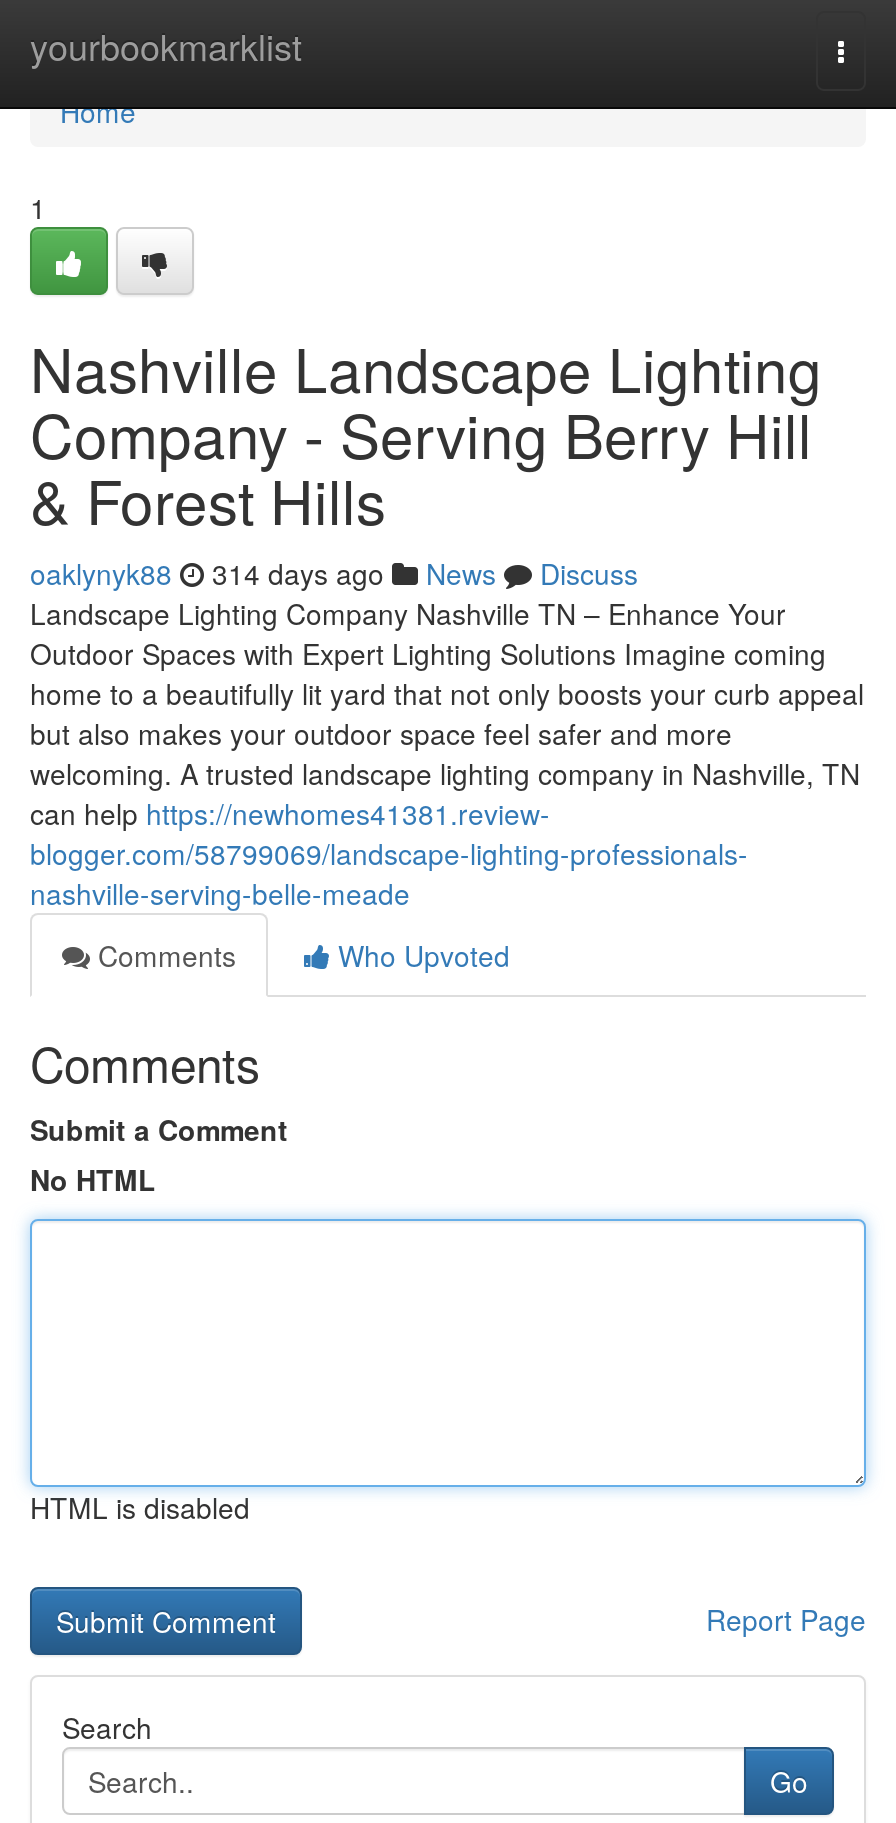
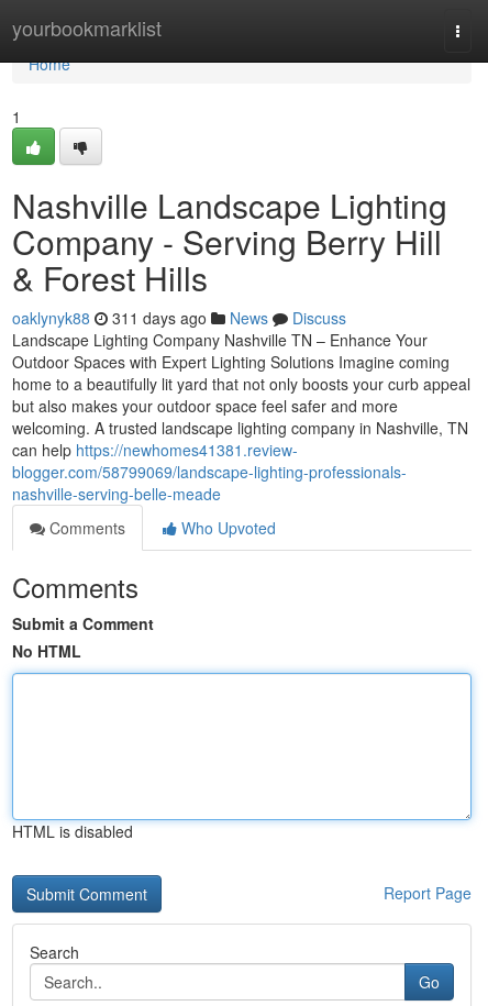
[30,553,638,593] oaklynyk88 314 days ago News Discuss -> [12,307,346,329] oaklynyk88 311 days ago News Discuss

